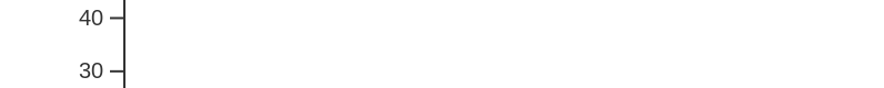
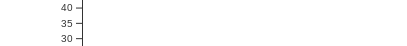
none -> [61,17,73,29] 35

